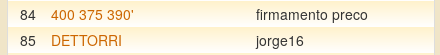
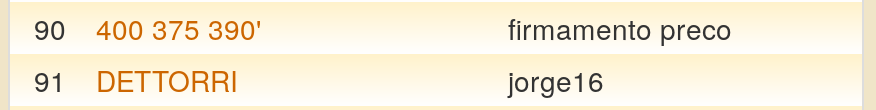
[20,4,134,24] 84 400 375 390' -> [34,8,262,48] 90 400 375 390'
[20,30,122,50] 85 DETTORRI -> [34,60,238,100] 91 DETTORRI

